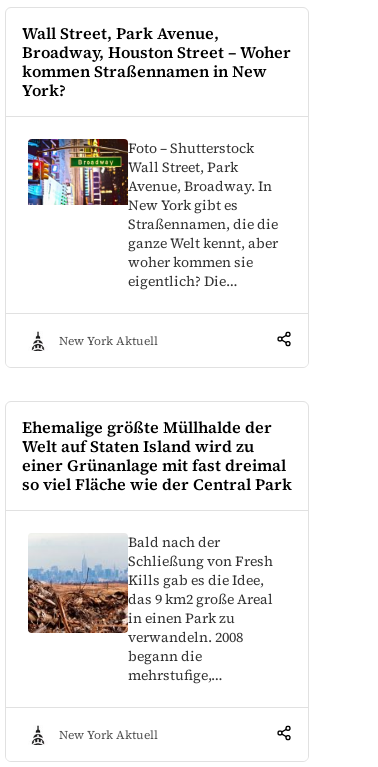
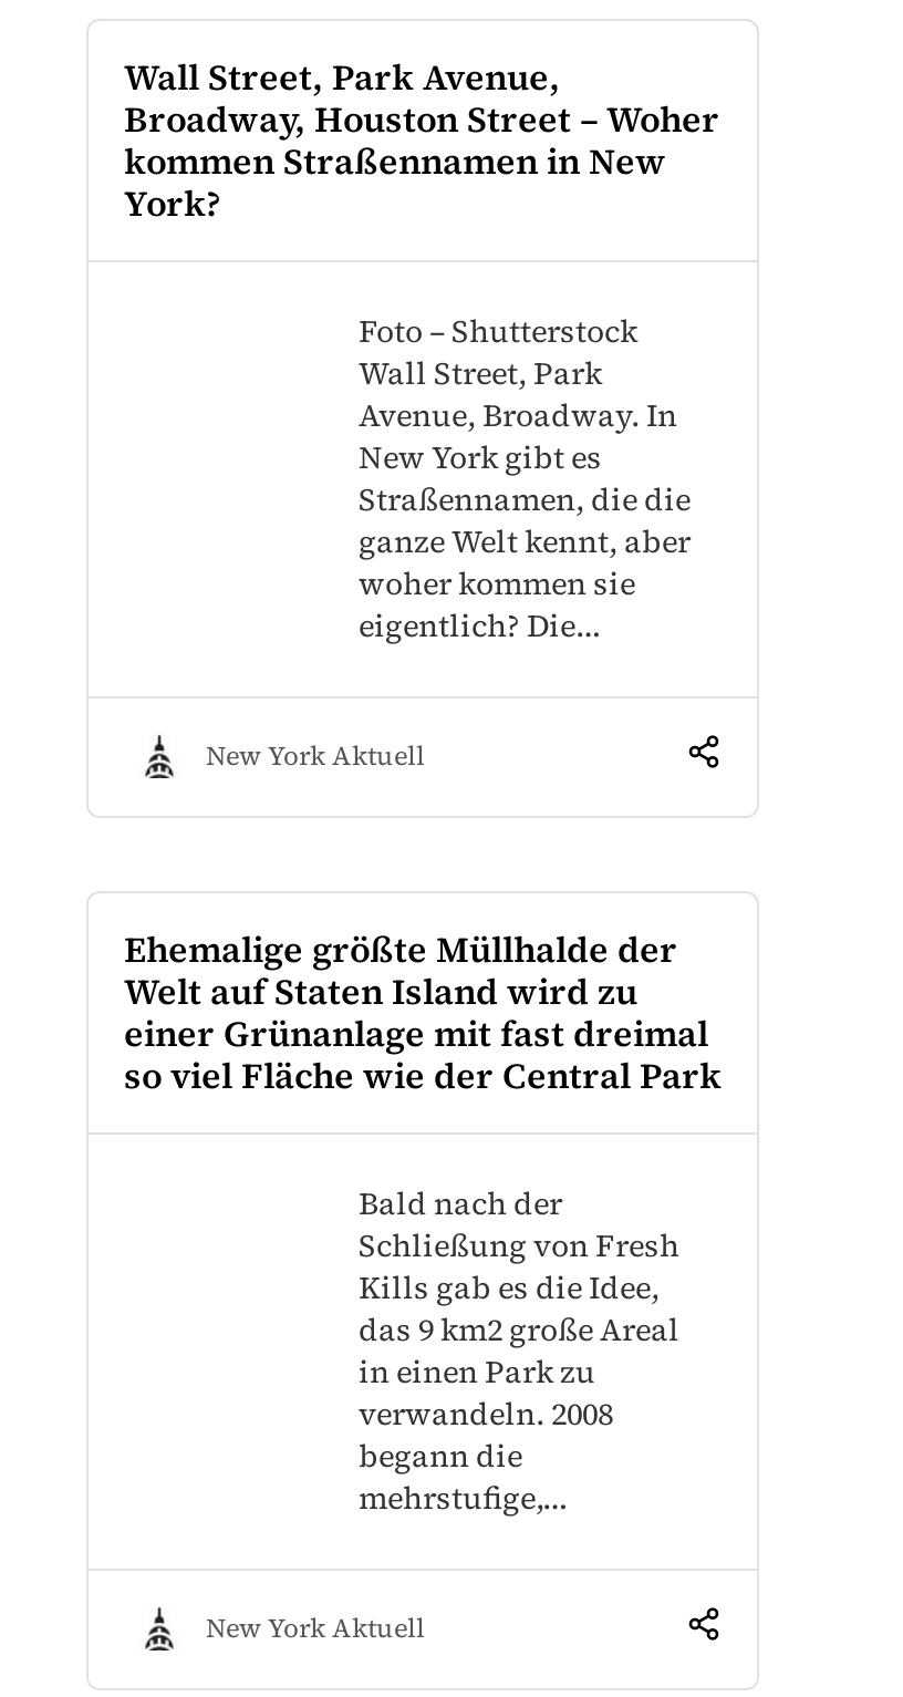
[27,138,125,206] [image] -> none
[27,535,125,634] [image] -> none

